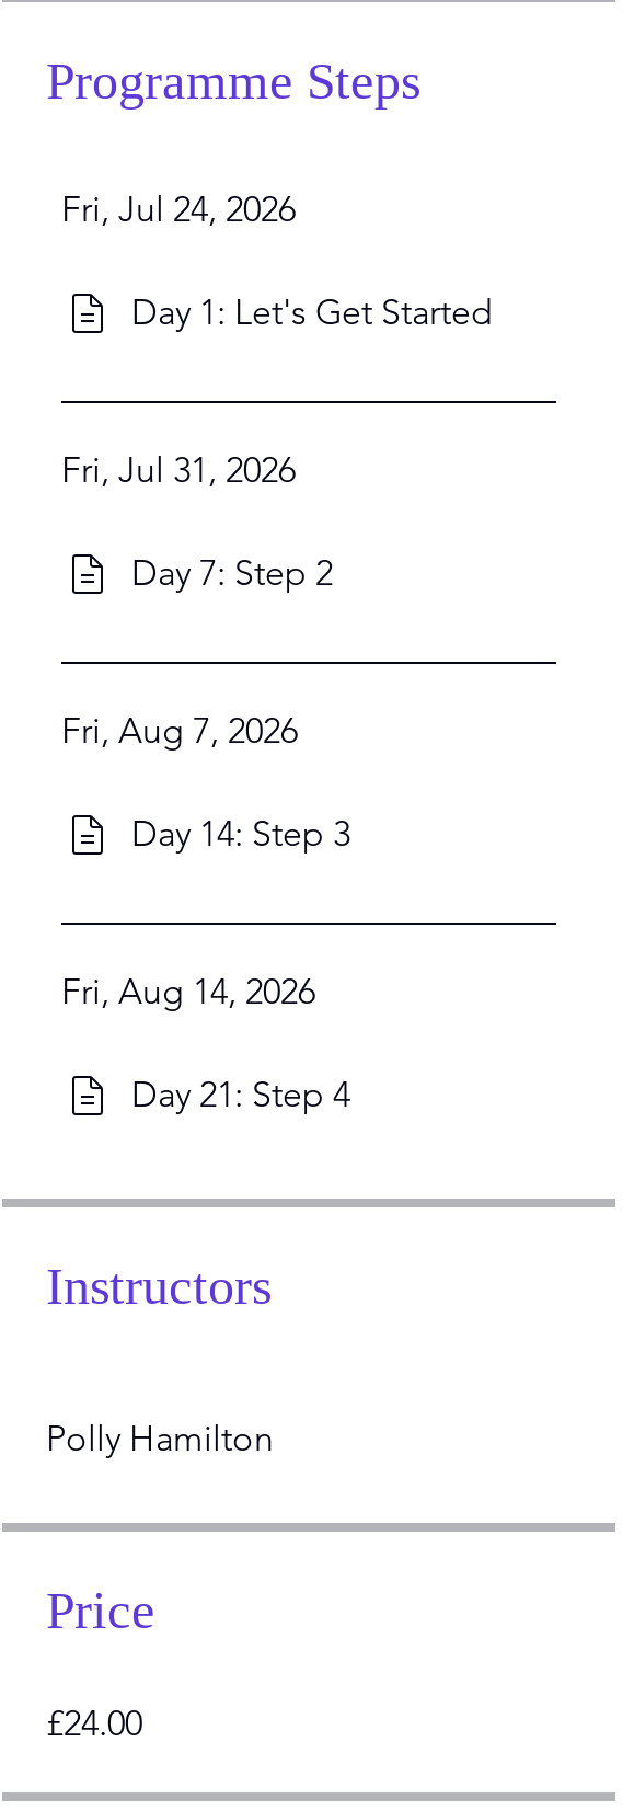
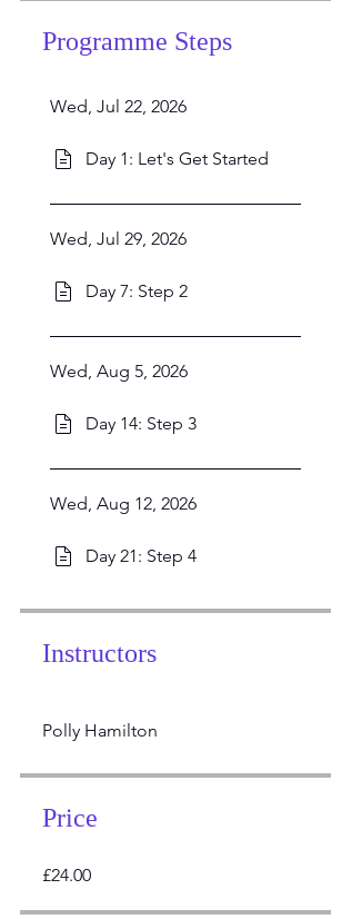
[61,188,296,230] Fri, Jul 24, 2026 -> [50,96,187,117] Wed, Jul 22, 2026
[61,449,296,491] Fri, Jul 31, 2026 -> [50,228,187,249] Wed, Jul 29, 2026
[61,710,298,752] Fri, Aug 7, 2026 -> [50,360,188,382] Wed, Aug 5, 2026
[61,971,315,1012] Fri, Aug 14, 2026 -> [50,493,197,514] Wed, Aug 12, 2026

